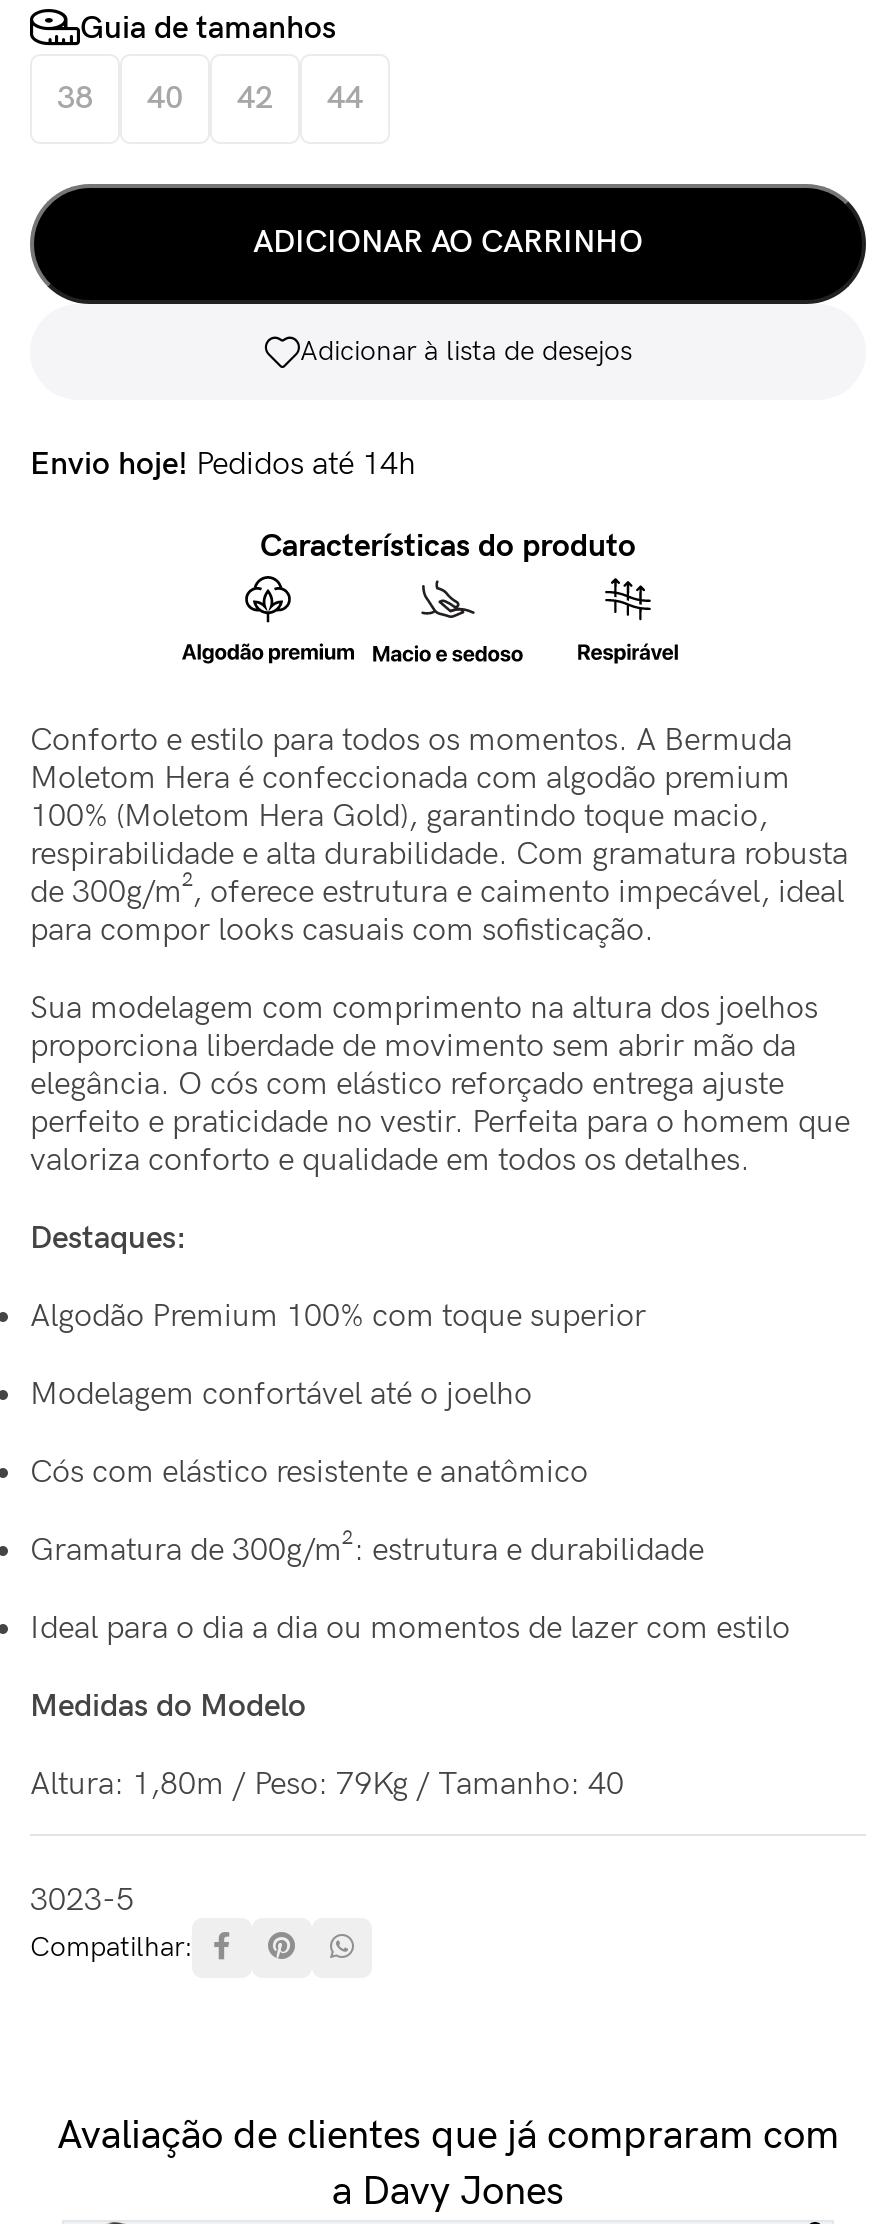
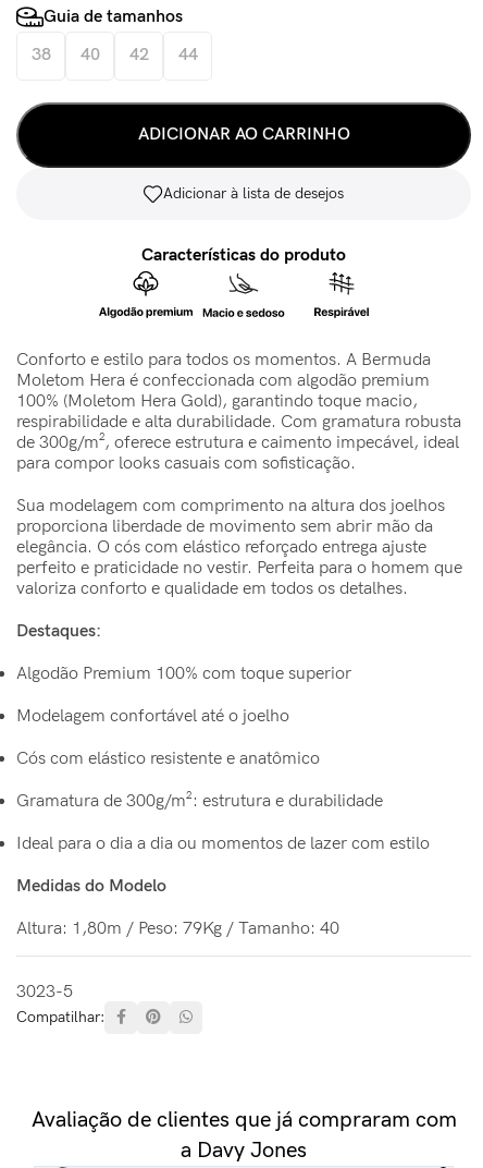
[30,447,416,485] Envio hoje! Pedidos até 14h -> none

